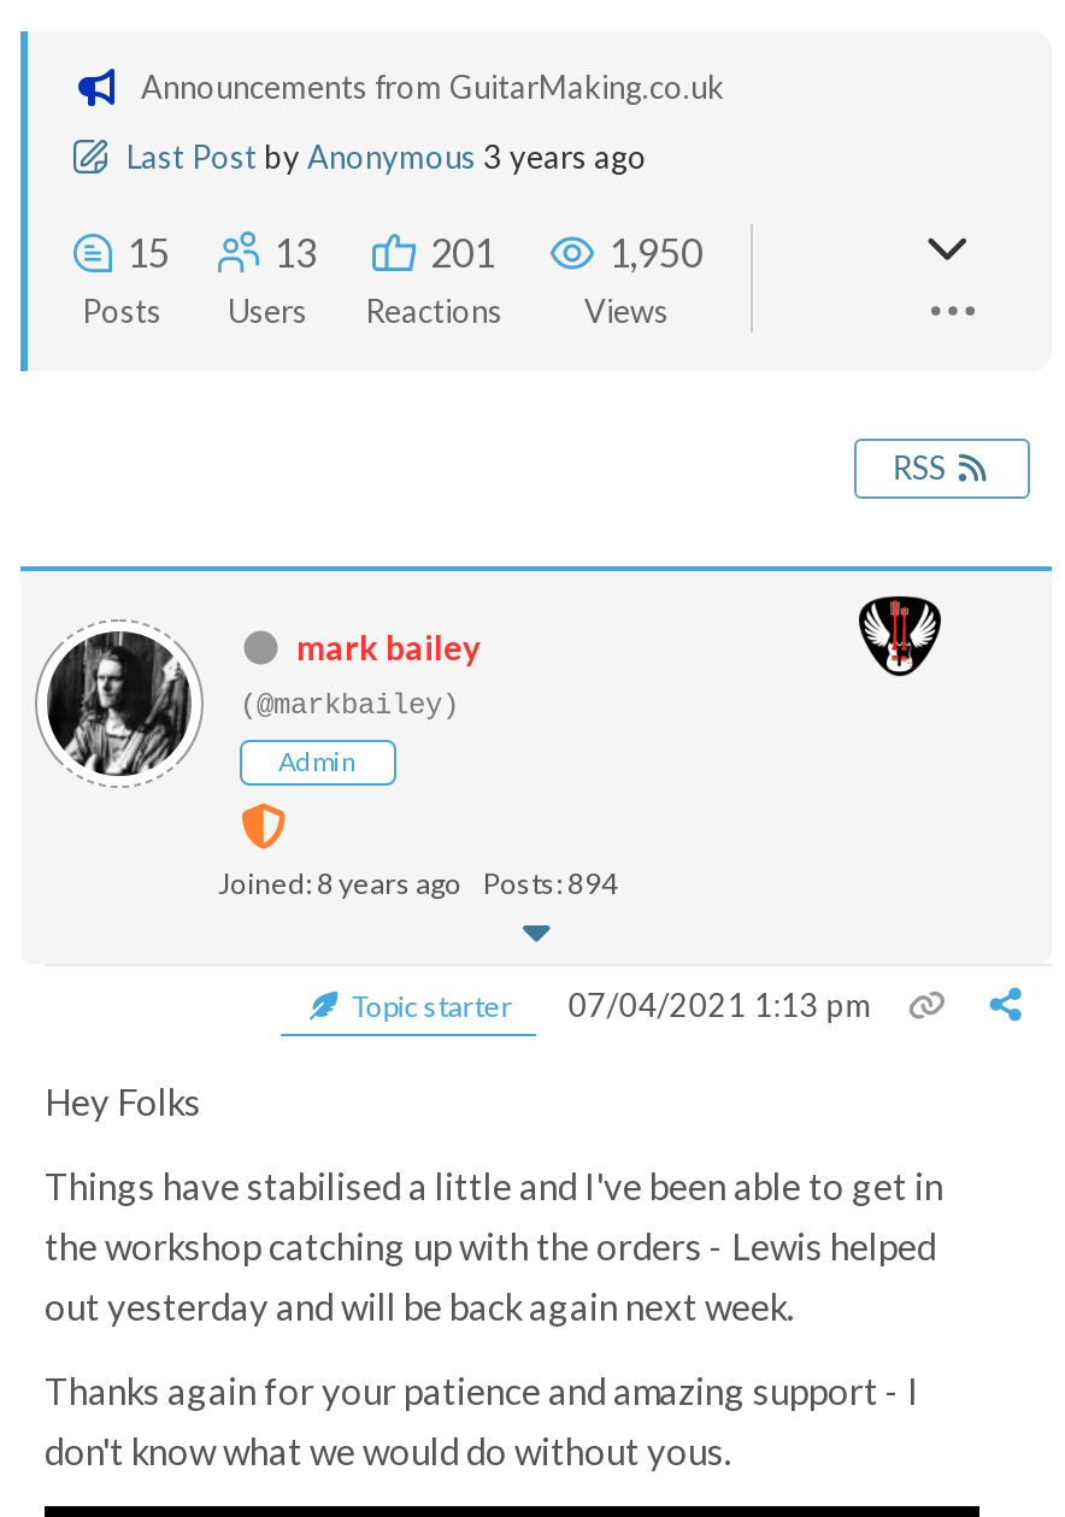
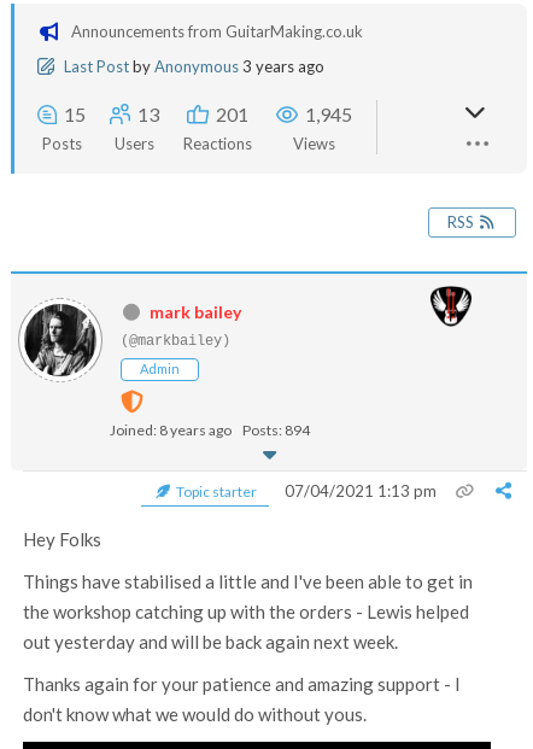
[608,229,702,275] 1,950 -> [305,103,352,125] 1,945

